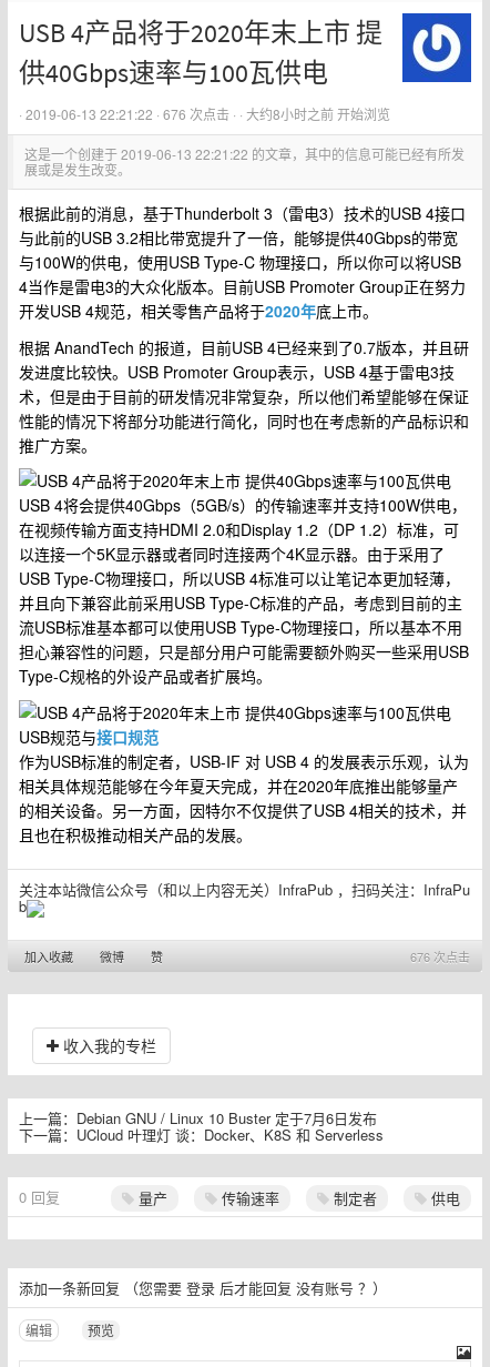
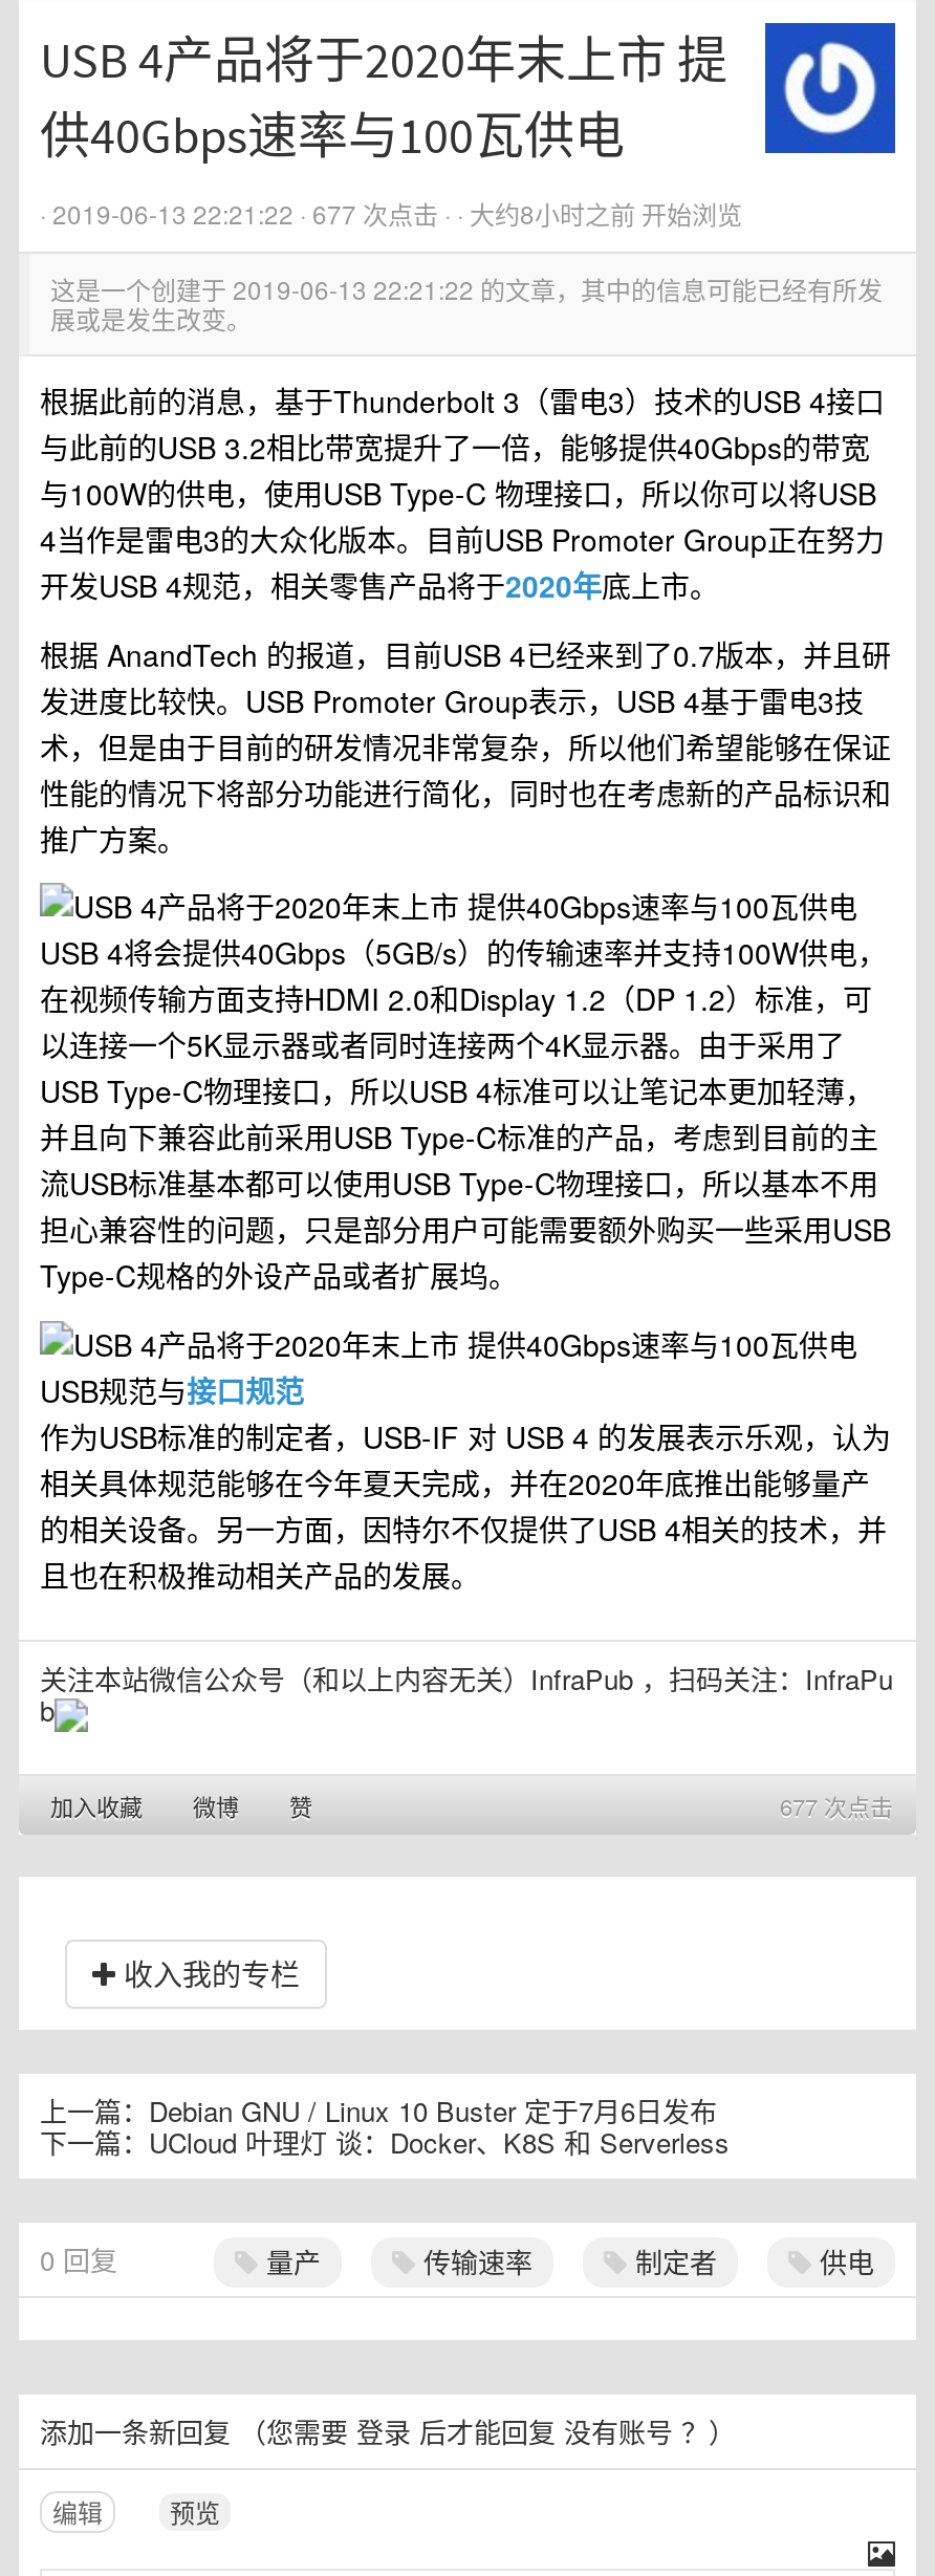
[19,104,404,123] · 2019-06-13 22:21:22 · 676 次点击 · ·大约8小时之前开始浏览 -> [40,195,767,231] · 2019-06-13 22:21:22 · 677 次点击 · ·大约8小时之前开始浏览
[410,948,477,965] 676 次点击 -> [780,1789,906,1822] 677 次点击

